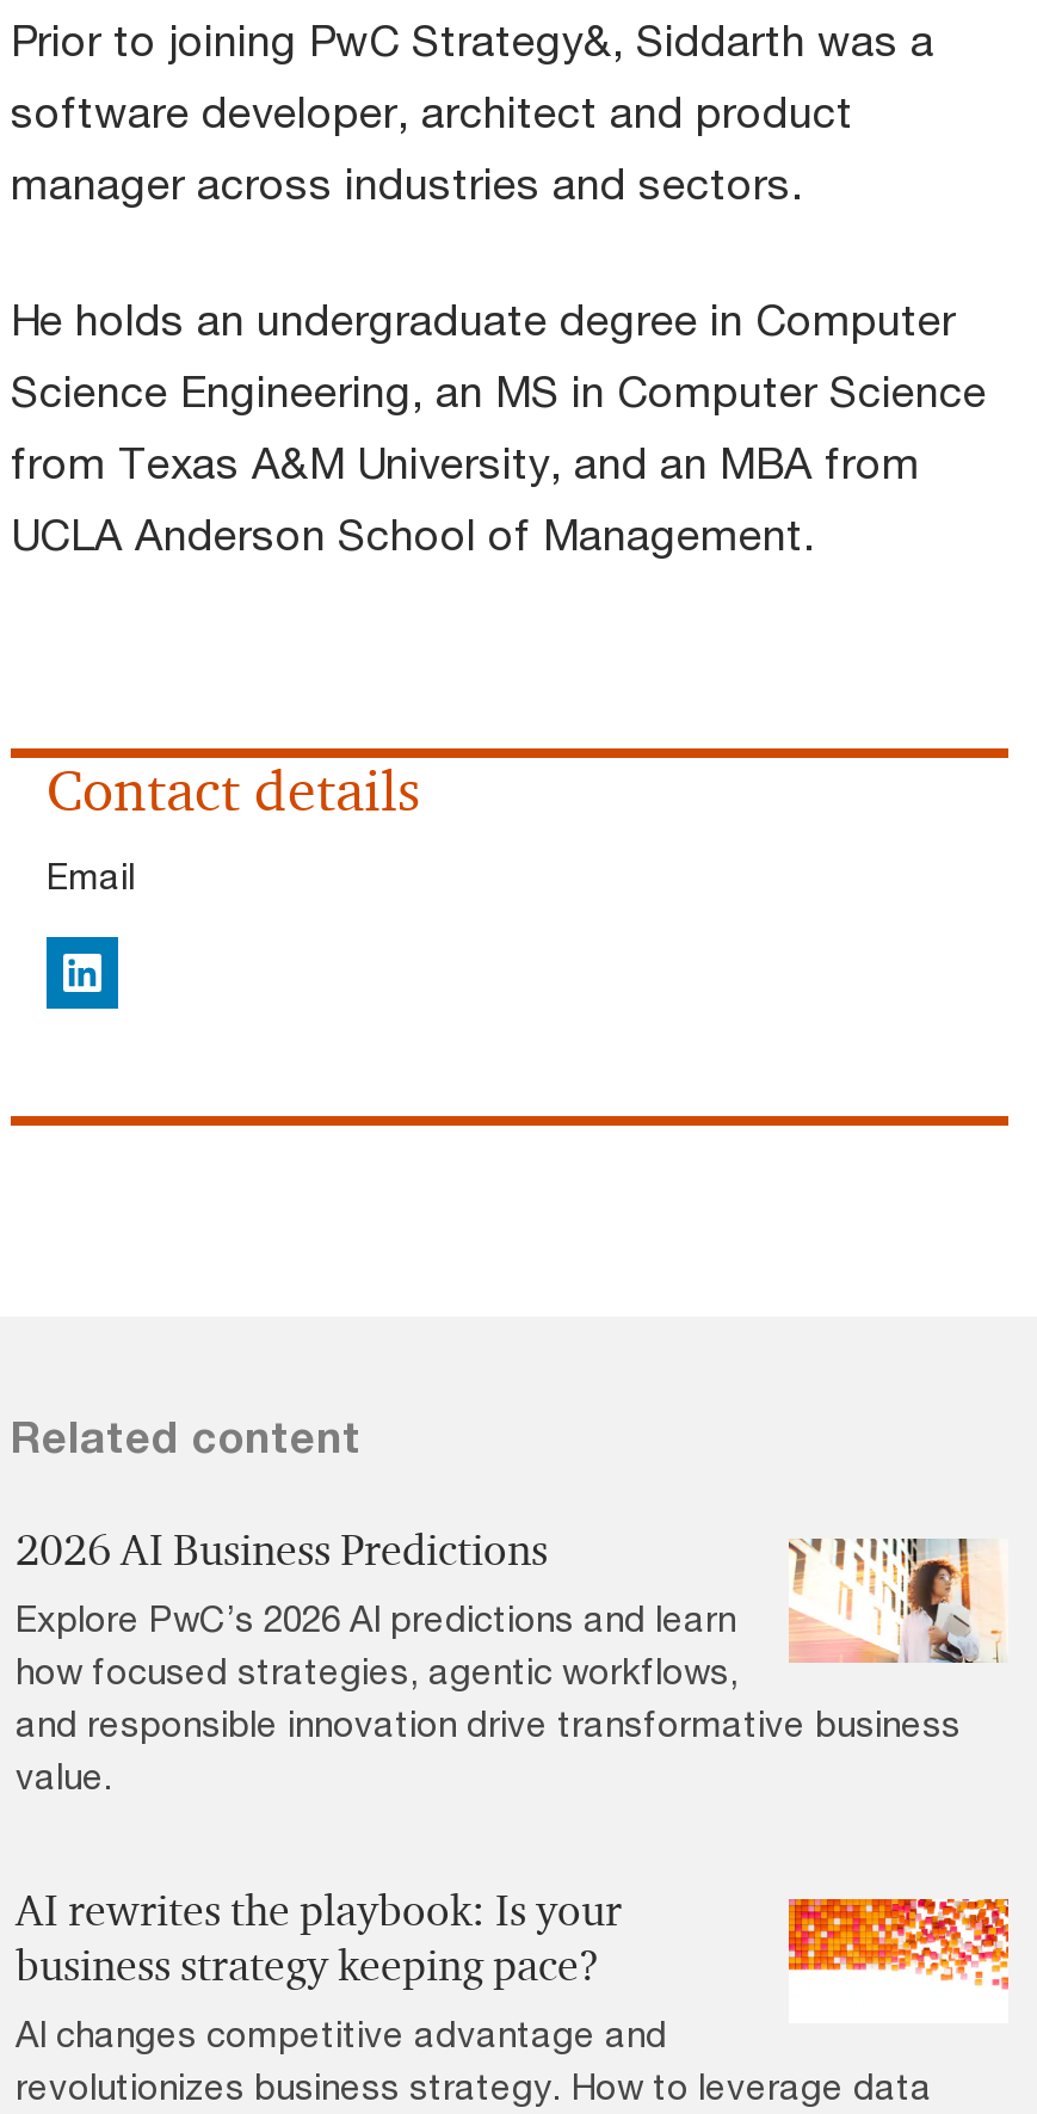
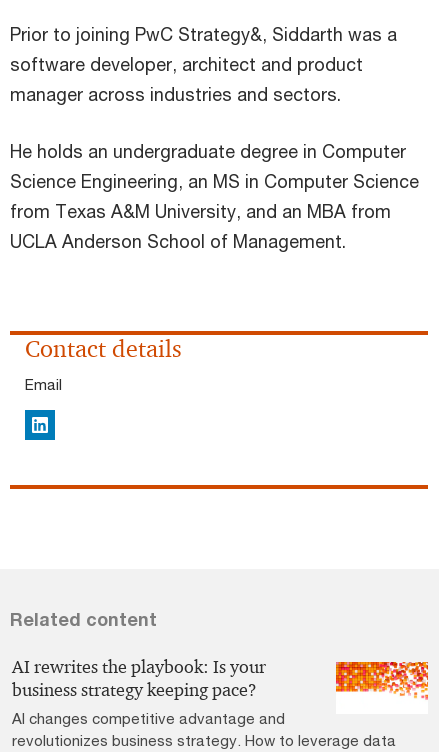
[16,1524,1006,1796] [image] | 2026 AI Business Predictions | Explore PwC’s 2026 AI predictions and learn | how focused strategies, agentic workflows, | and responsible innovation drive transformative business | value. -> none

